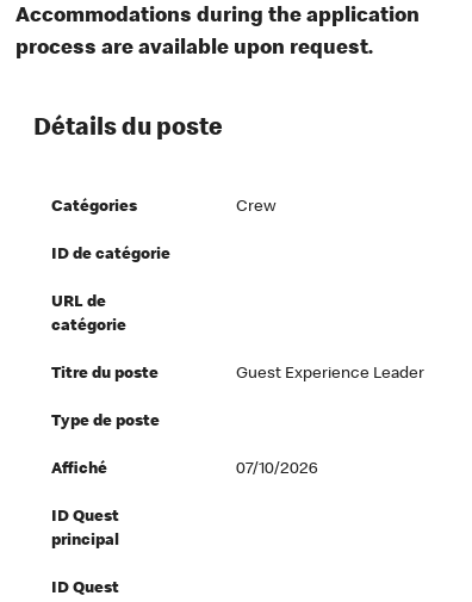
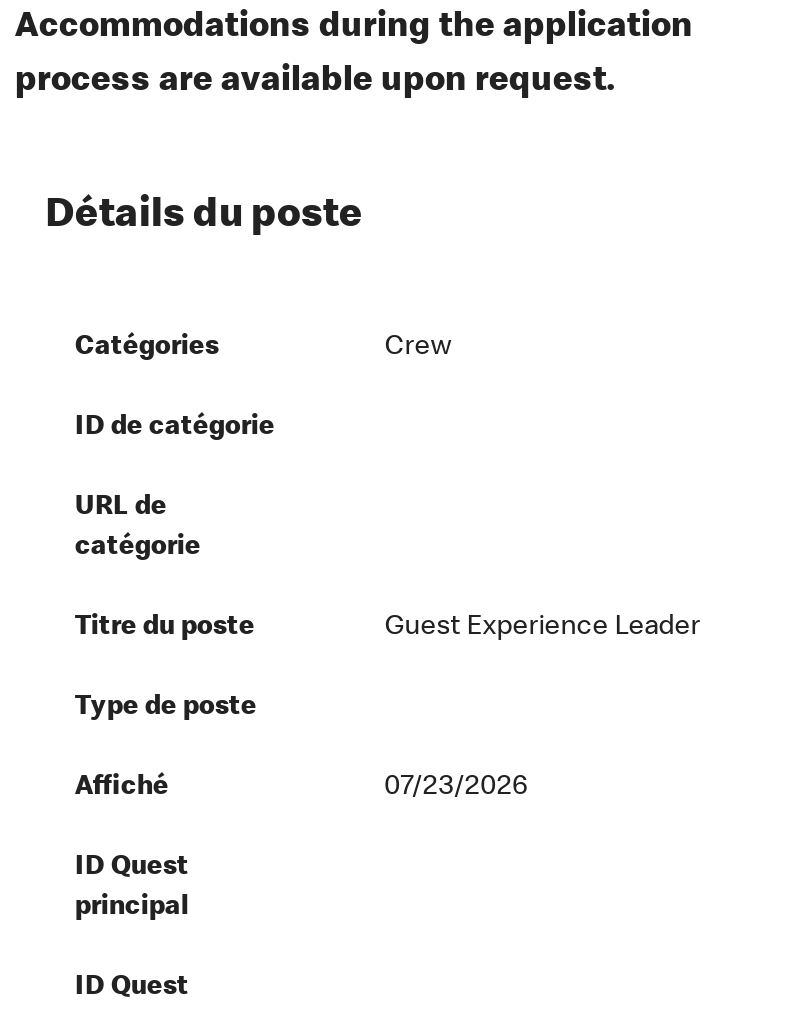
[236,461,318,478] 07/10/2026 -> [384,774,528,802] 07/23/2026

